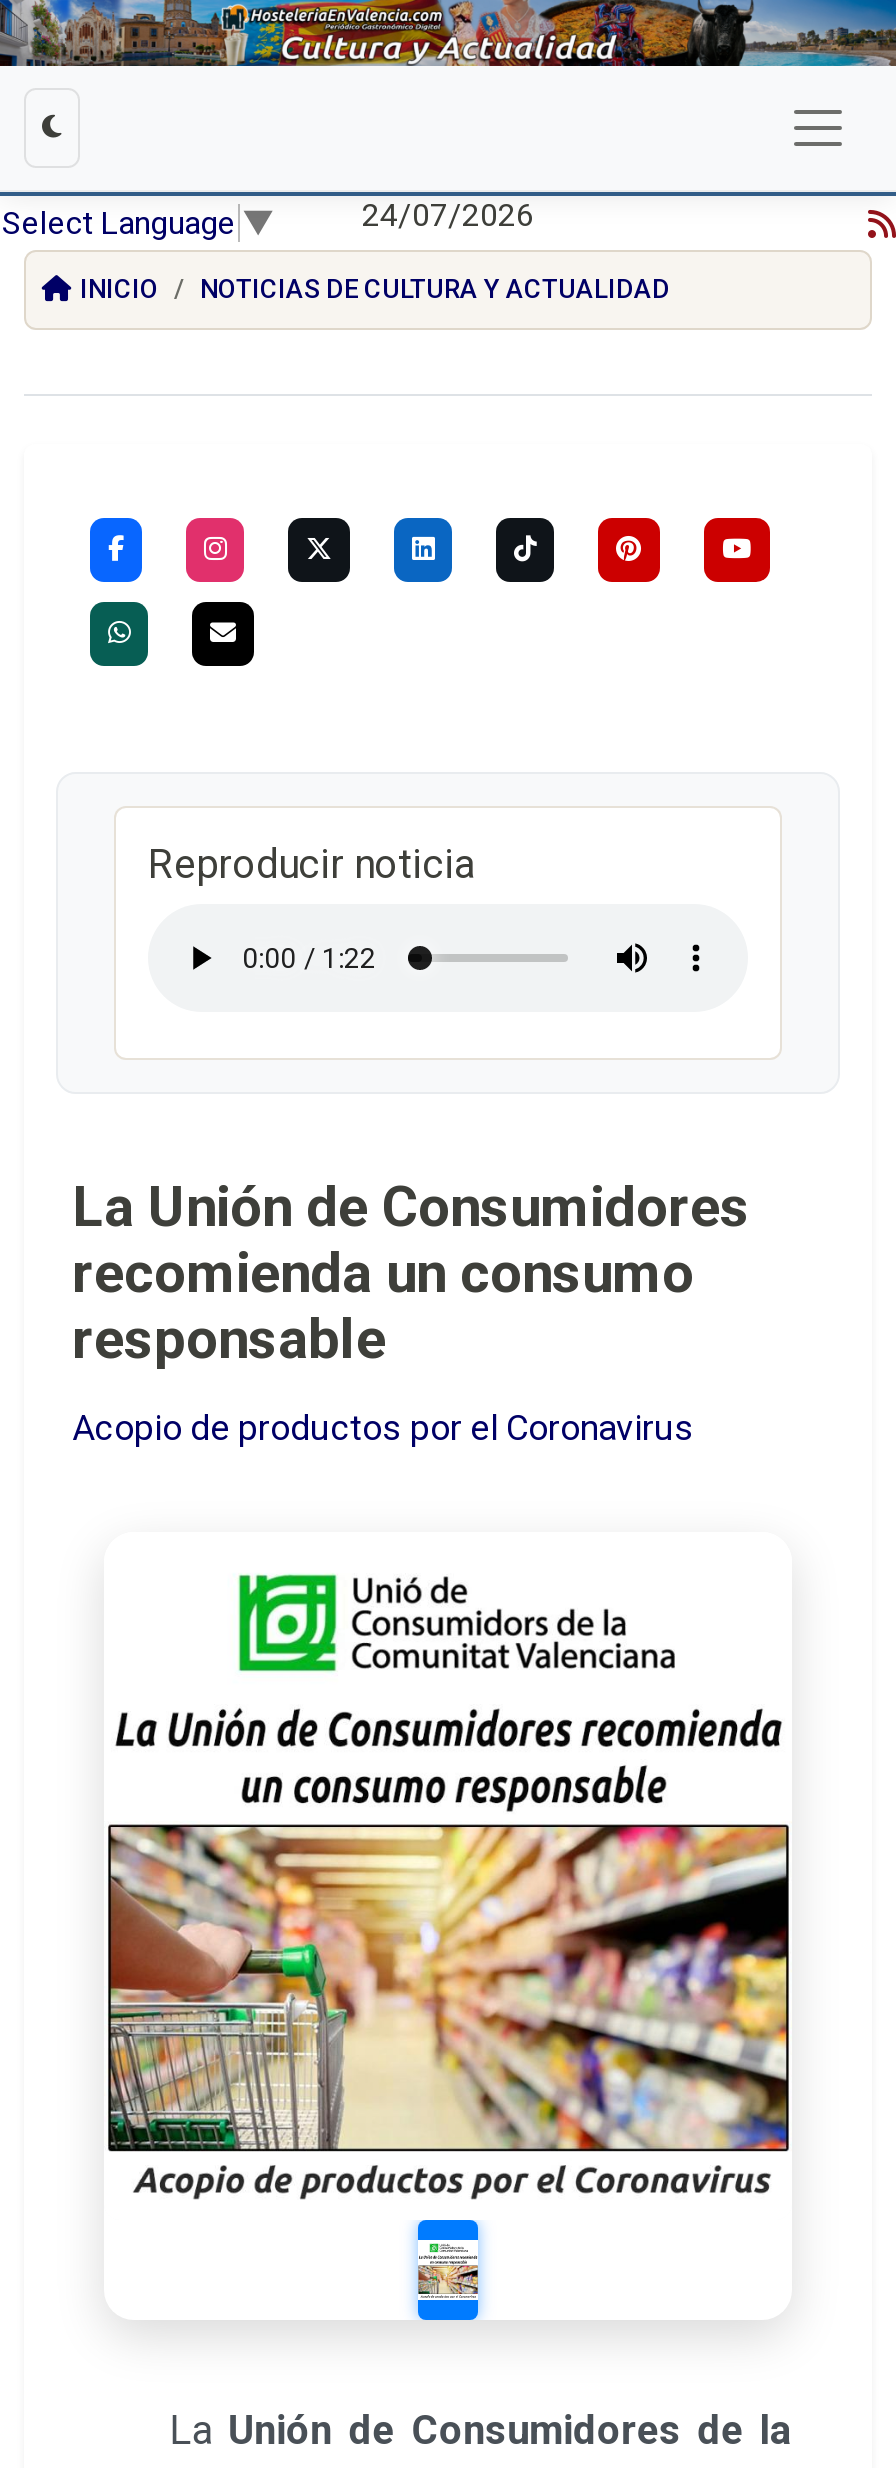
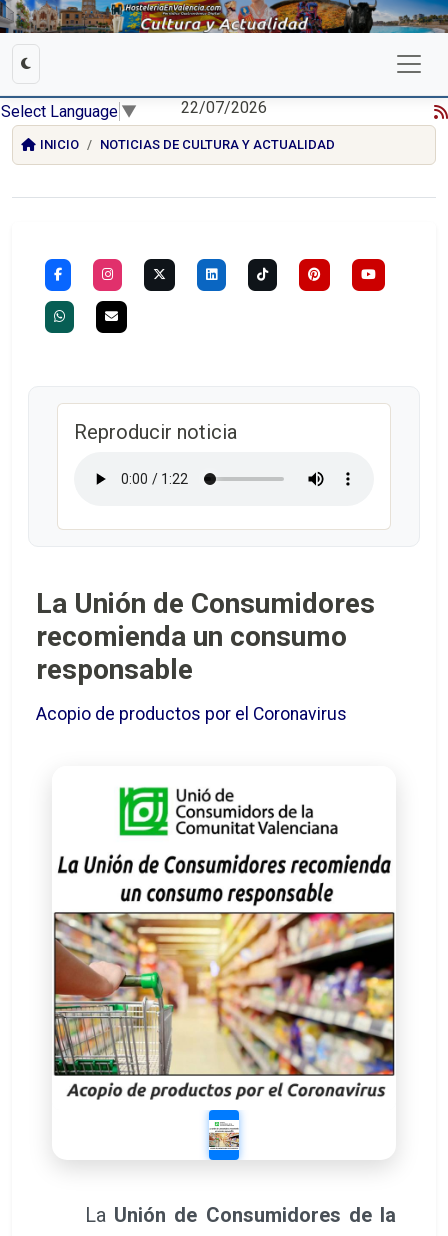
[362,196,534,234] 24/07/2026 -> [181,98,267,117] 22/07/2026

